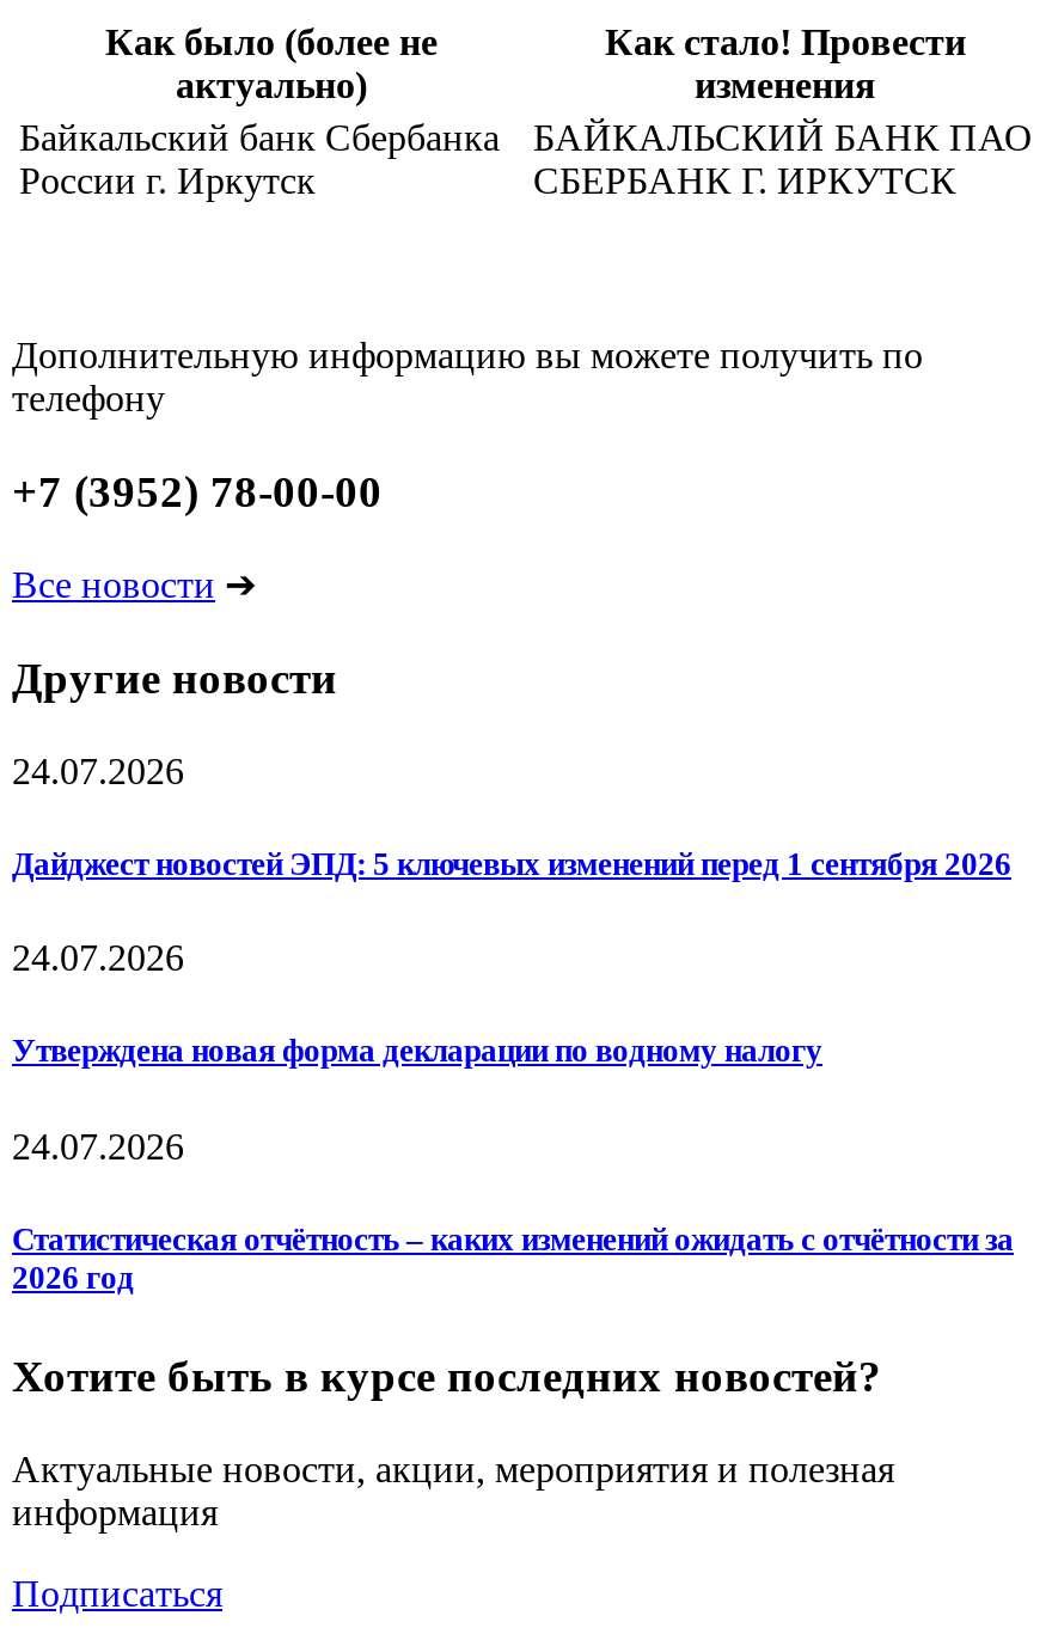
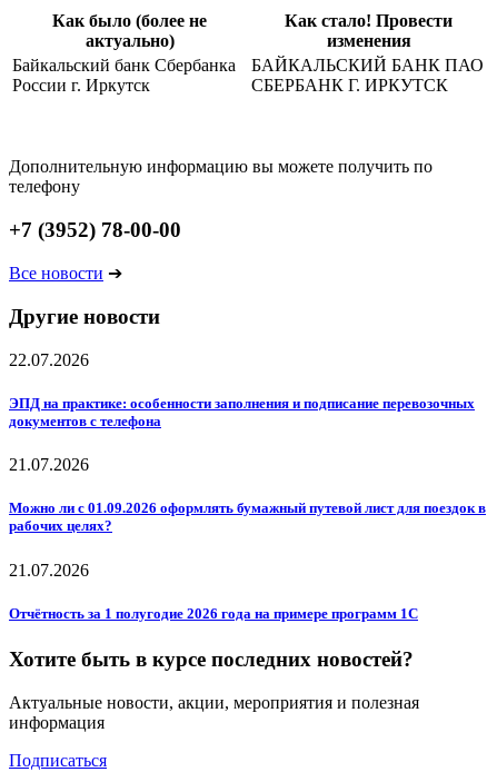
[12,750,184,791] 24.07.2026 -> [9,350,89,369] 22.07.2026
[12,846,1011,882] Дайджест новостей ЭПД: 5 ключевых изменений перед 1 сентября 2026 -> [9,395,475,429] ЭПД на практике: особенности заполнения и подписание перевозочных | документов с телефона
[12,938,184,978] 24.07.2026 -> [9,455,89,474] 21.07.2026
[12,1034,822,1070] Утверждена новая форма декларации по водному налогу -> [9,500,486,534] Можно ли с 01.09.2026 оформлять бумажный путевой лист для поездок в | рабочих целях?
[12,1125,184,1165] 24.07.2026 -> [9,560,89,579] 21.07.2026
[12,1221,1014,1295] Статистическая отчётность – каких изменений ожидать с отчётности за | 2026 год -> [9,605,418,621] Отчётность за 1 полугодие 2026 года на примере программ 1С

